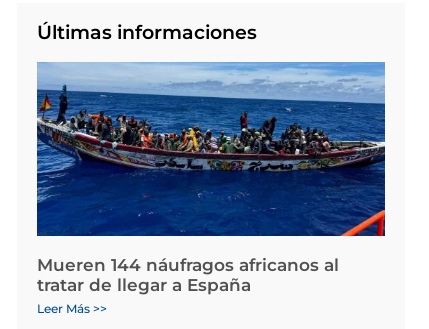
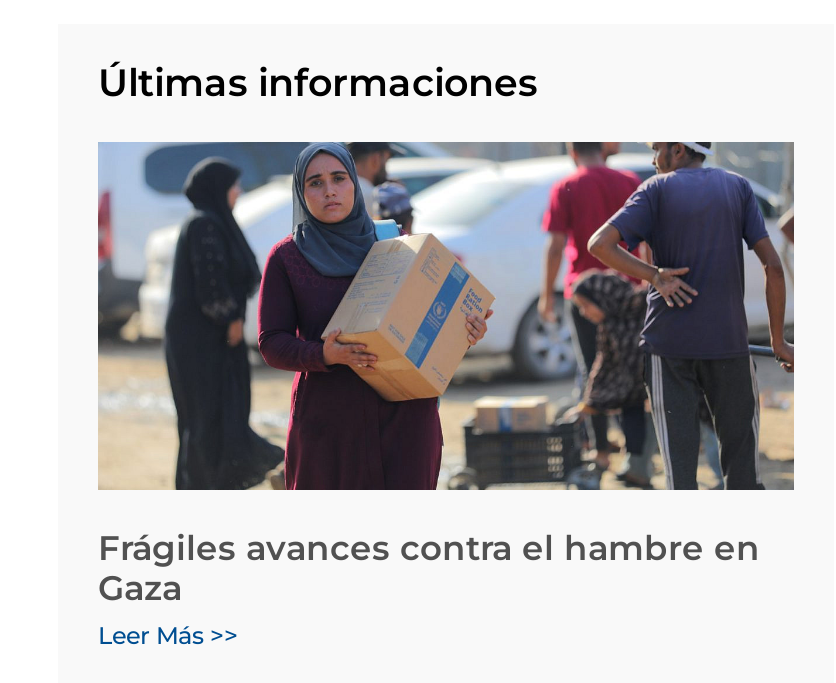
[36,61,386,295] [image] | Mueren 144 náufragos africanos al | tratar de llegar a España -> [96,140,796,608] [image] | Frágiles avances contra el hambre en | Gaza

